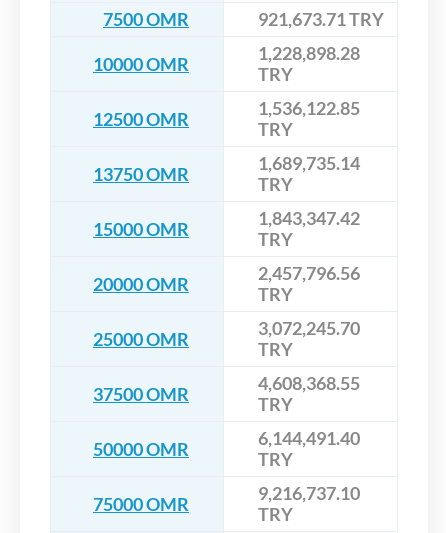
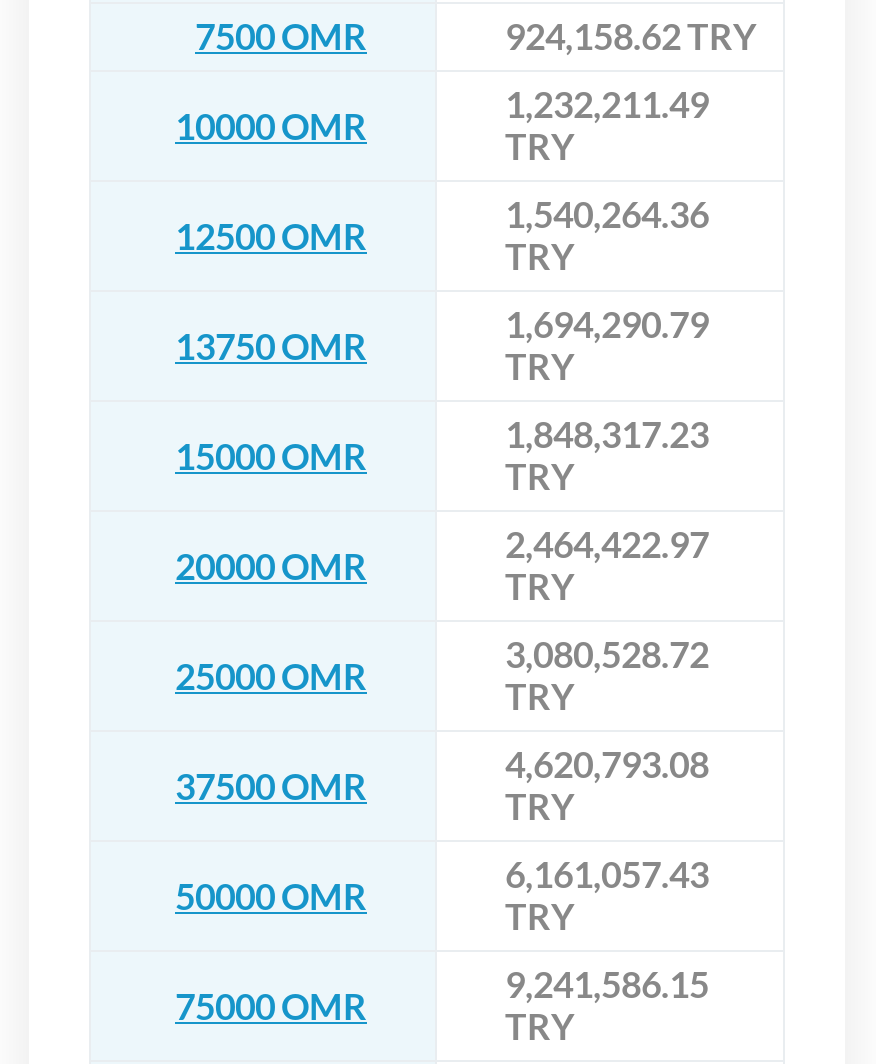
[258,8,384,30] 921,673.71 TRY -> [505,15,757,59] 924,158.62 TRY
[258,42,360,64] 1,228,898.28 -> [505,83,709,127] 1,232,211.49
[258,97,360,119] 1,536,122.85 -> [505,193,709,237] 1,540,264.36
[258,152,360,174] 1,689,735.14 -> [505,303,709,347] 1,694,290.79
[258,207,360,229] 1,843,347.42 -> [505,413,709,457] 1,848,317.23
[258,262,360,284] 2,457,796.56 -> [505,523,709,567] 2,464,422.97
[258,317,360,339] 3,072,245.70 -> [505,633,709,677] 3,080,528.72
[258,372,360,394] 4,608,368.55 -> [505,743,709,787] 4,620,793.08
[258,427,360,449] 6,144,491.40 -> [505,853,709,897] 6,161,057.43
[258,482,360,504] 9,216,737.10 -> [505,963,709,1007] 9,241,586.15

